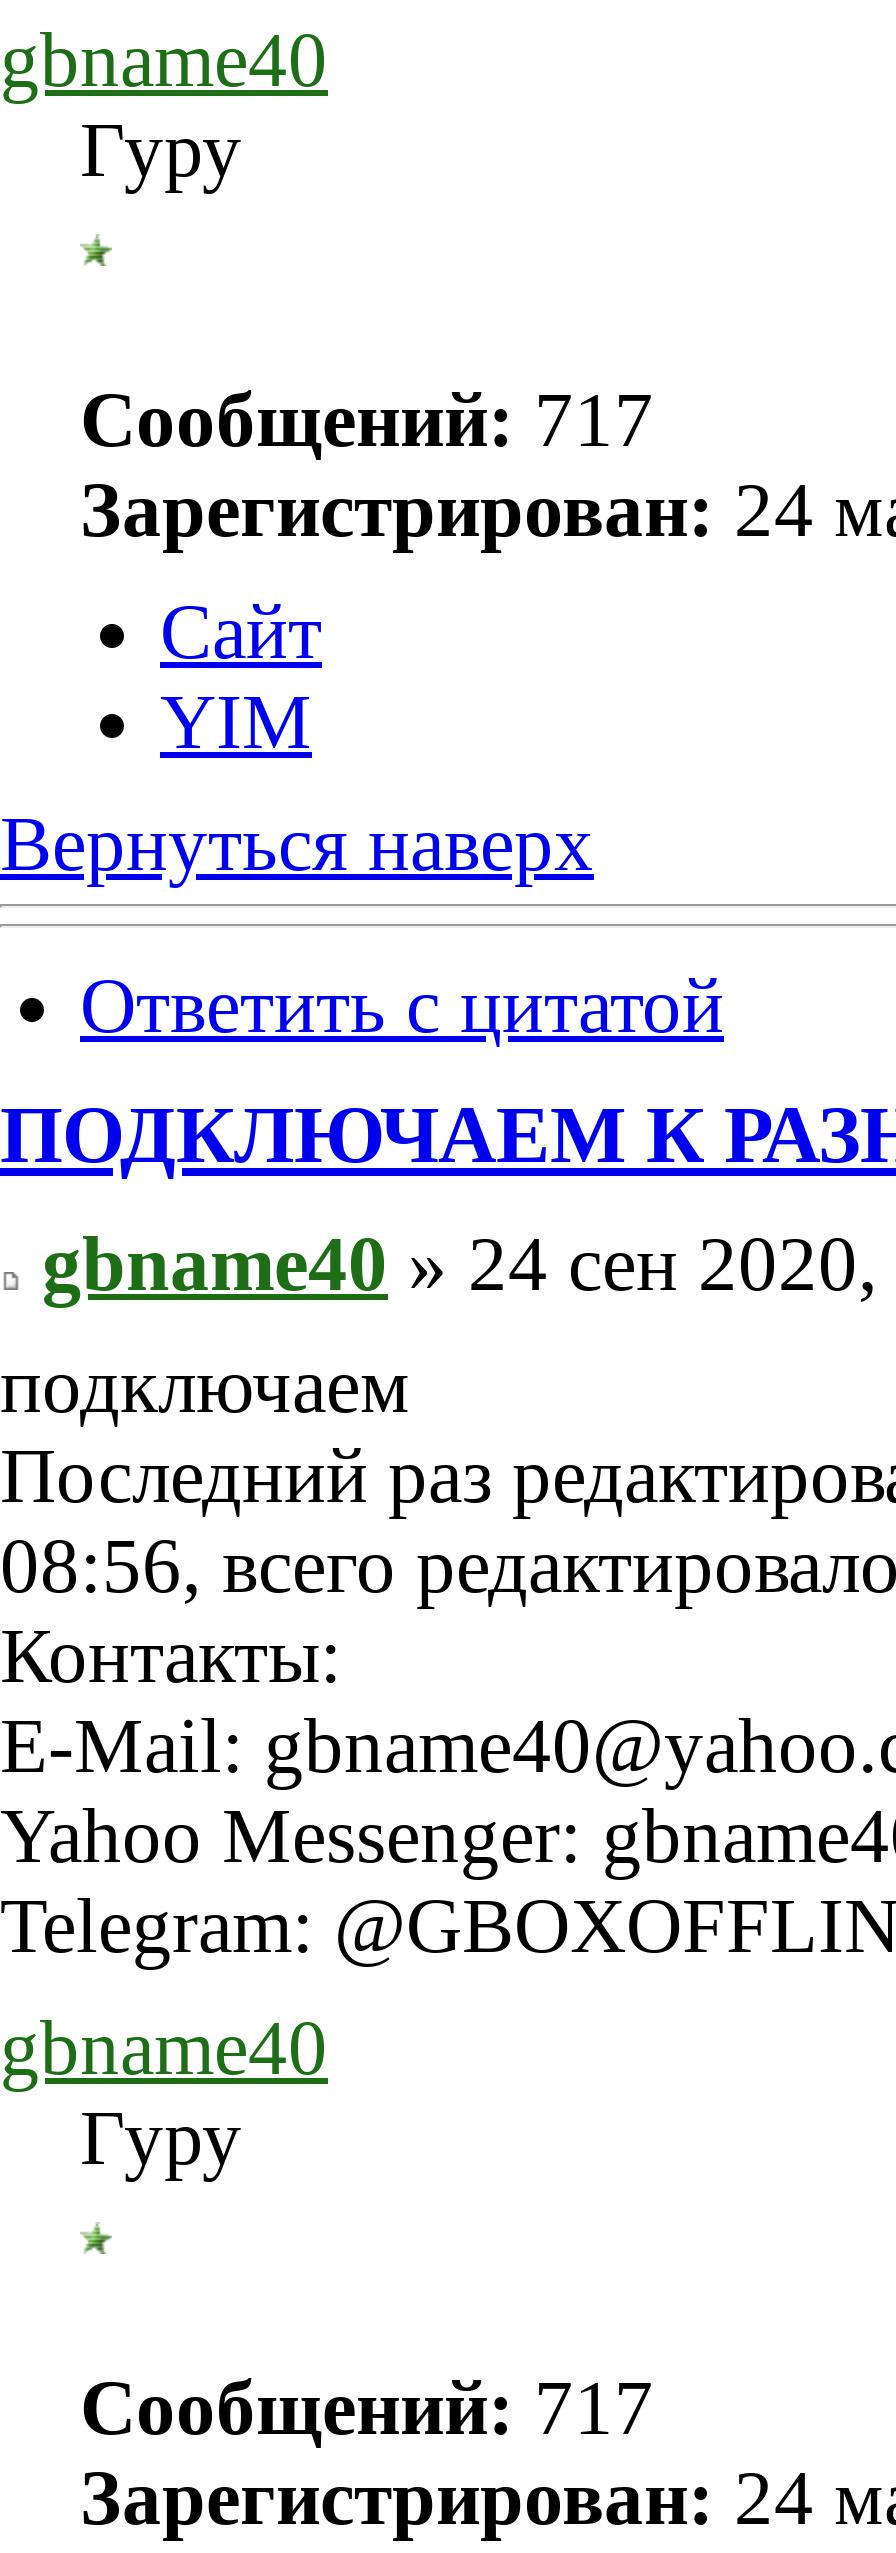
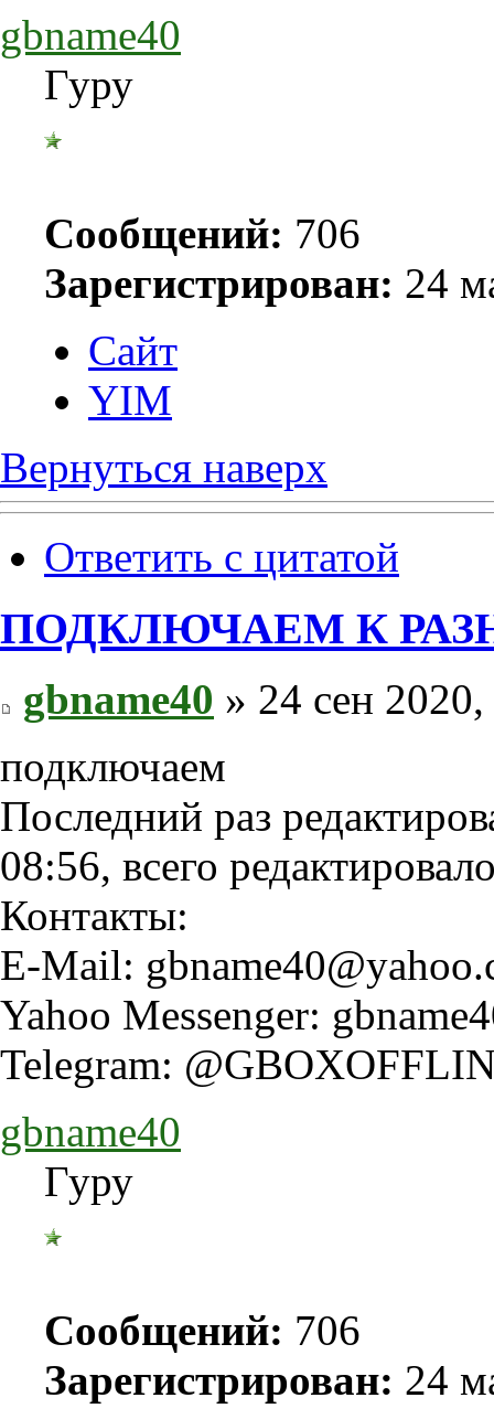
[80,376,654,462] Сообщений: 717 -> [44,209,361,257] Сообщений: 706
[80,2365,654,2451] Сообщений: 717 -> [44,1307,361,1354] Сообщений: 706

